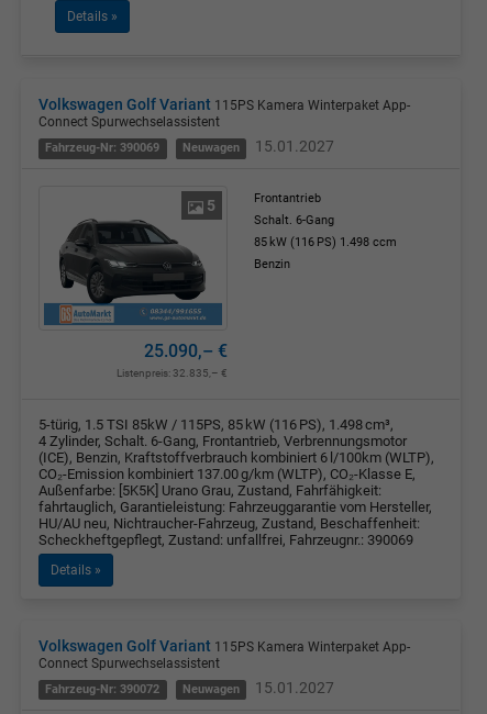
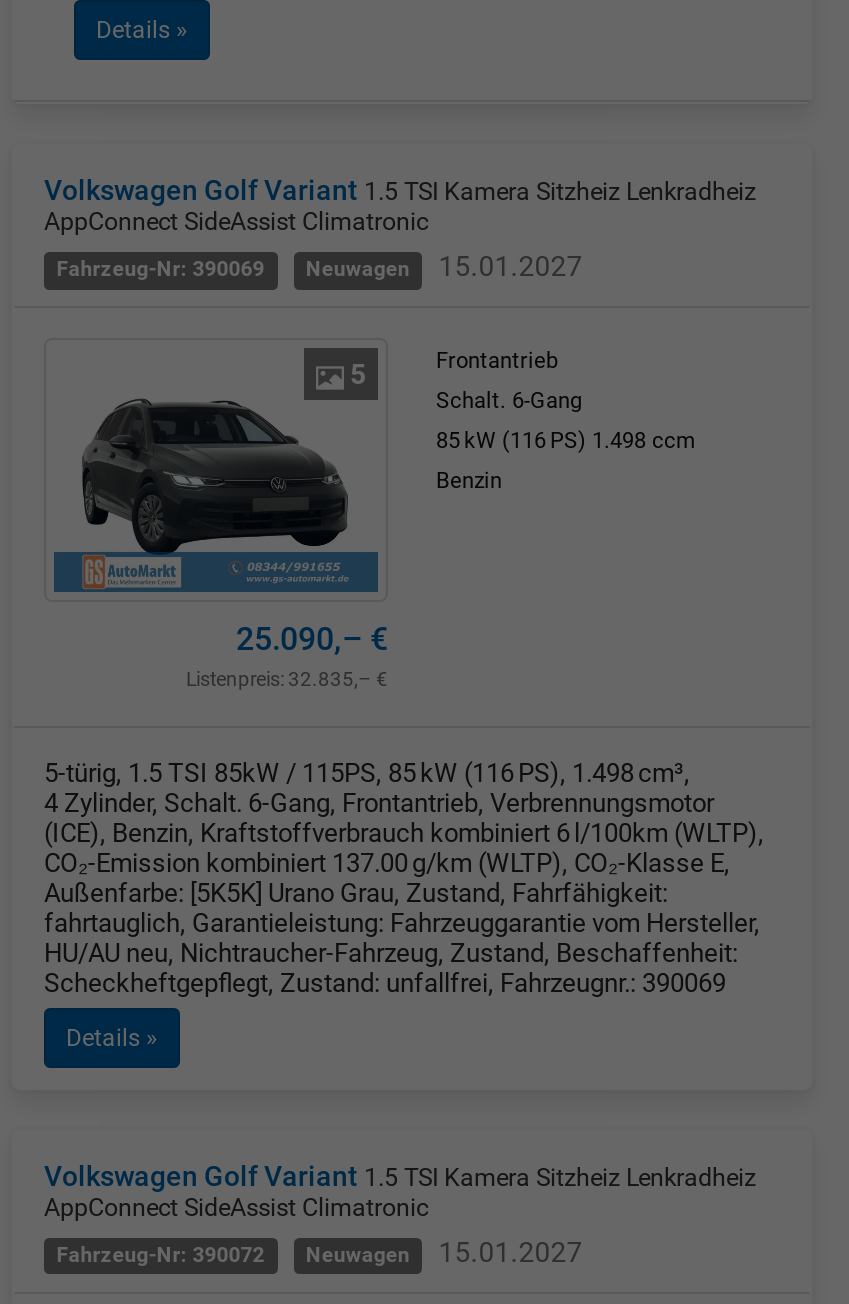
[38,96,410,130] Volkswagen Golf Variant 115PS Kamera Winterpaket App- | Connect Spurwechselassistent -> [44,175,756,237] Volkswagen Golf Variant 1.5 TSI Kamera Sitzheiz Lenkradheiz | AppConnect SideAssist Climatronic
[38,637,410,671] Volkswagen Golf Variant 115PS Kamera Winterpaket App- | Connect Spurwechselassistent -> [44,1160,756,1222] Volkswagen Golf Variant 1.5 TSI Kamera Sitzheiz Lenkradheiz | AppConnect SideAssist Climatronic

